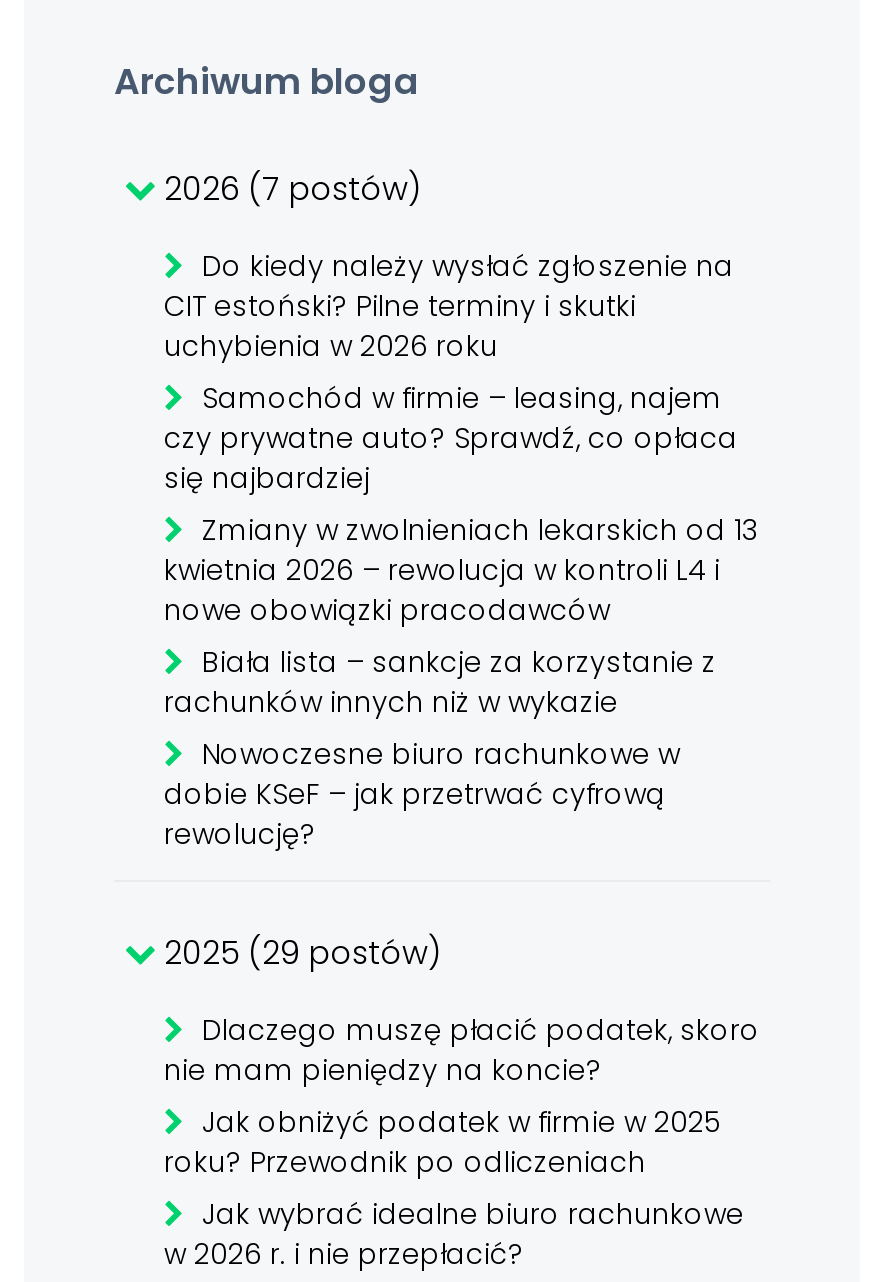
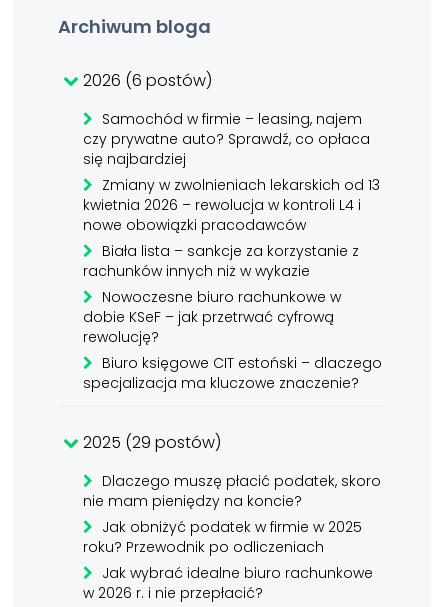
[156,166,734,366] 2026 (7 postów) | Do kiedy należy wysłać zgłoszenie na | CIT estoński? Pilne terminy i skutki | uchybienia w 2026 roku -> [79,69,212,92] 2026 (6 postów)
moved [164,378,758,854] -> [83,109,380,347]: Samochód w firmie – leasing, najem | czy prywatne auto? Sprawdź, co opłaca | się najbardziej | ... | dobie KSeF – jak przetrwać cyfrową | rewolucję?
none -> [83,353,382,393] Biuro księgowe CIT estoński – dlaczego | specjalizacja ma kluczowe znaczenie?

